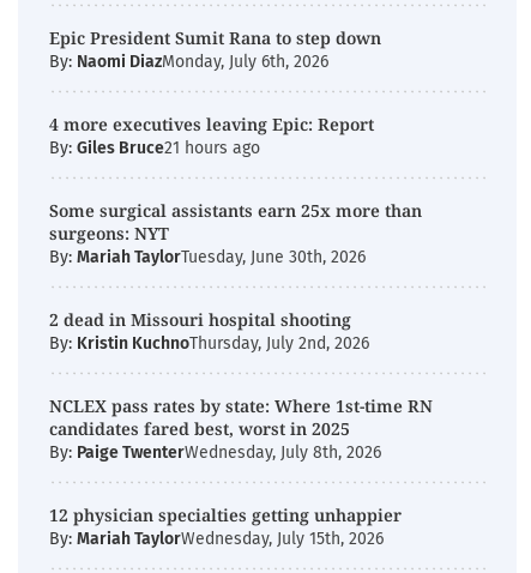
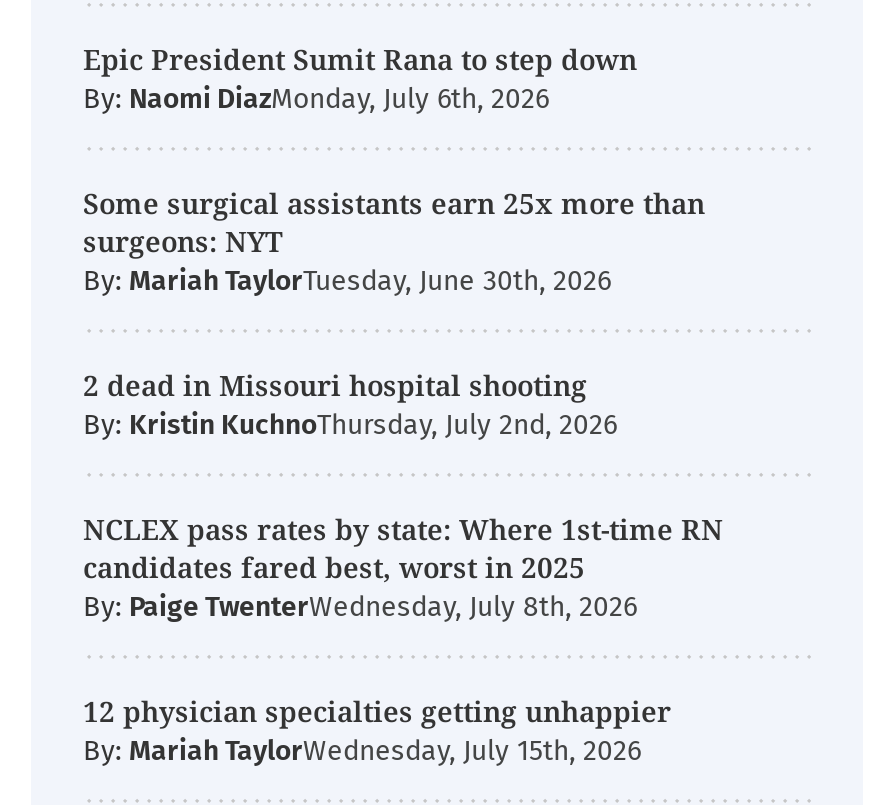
[49,113,374,158] 4 more executives leaving Epic: Report | By: Giles Bruce21 hours ago -> none

